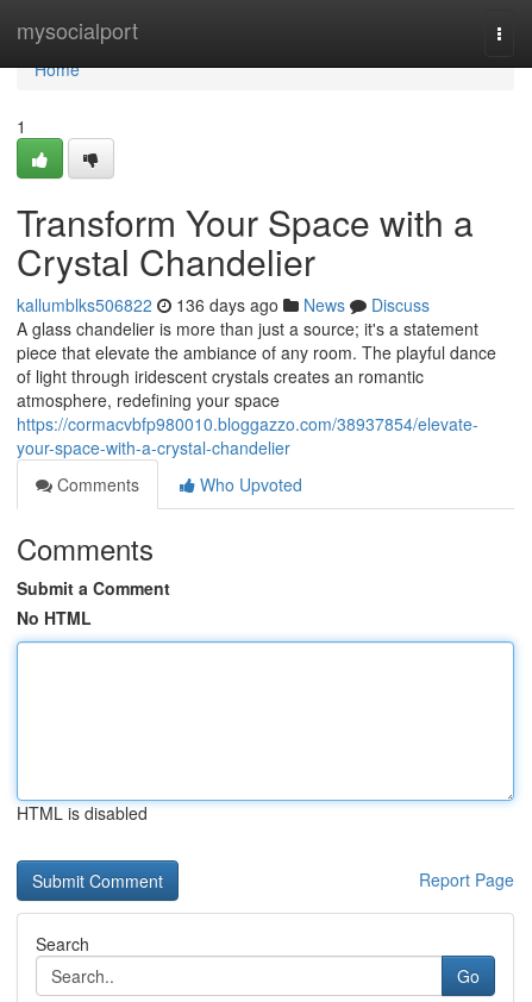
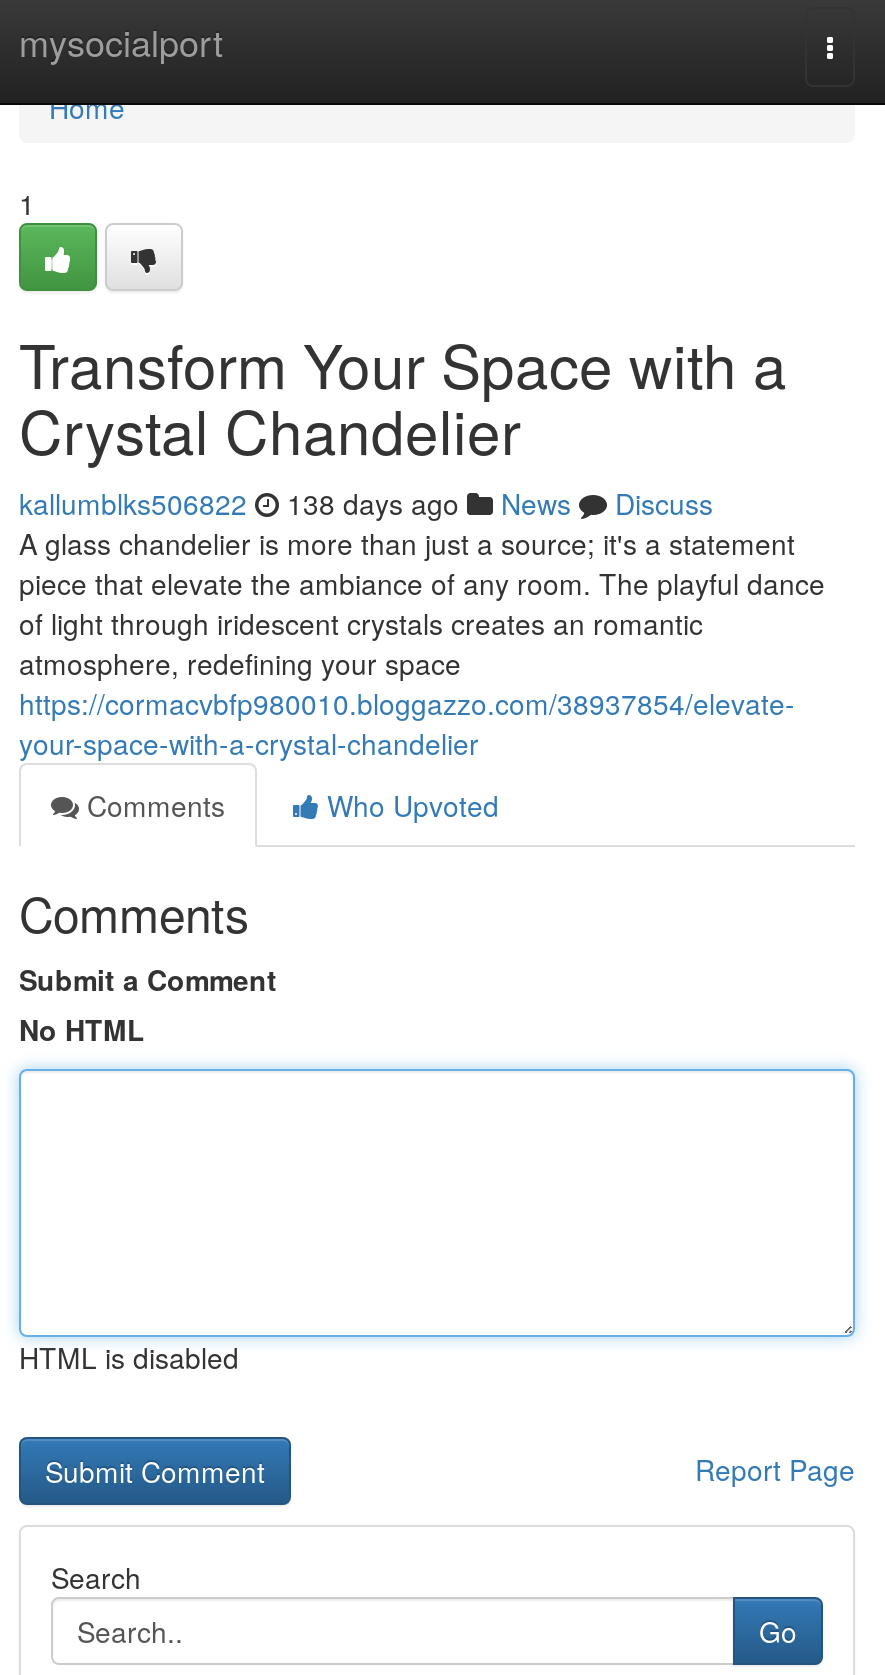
[17,293,430,317] kallumblks506822 136 days ago News Discuss -> [19,483,713,523] kallumblks506822 138 days ago News Discuss

